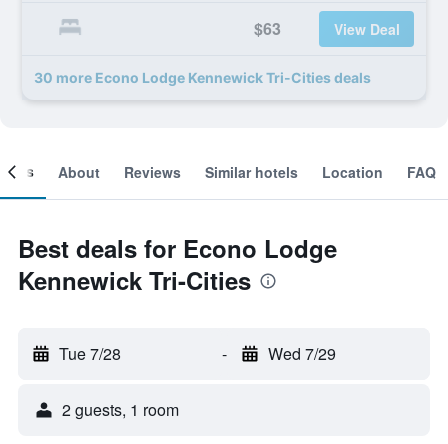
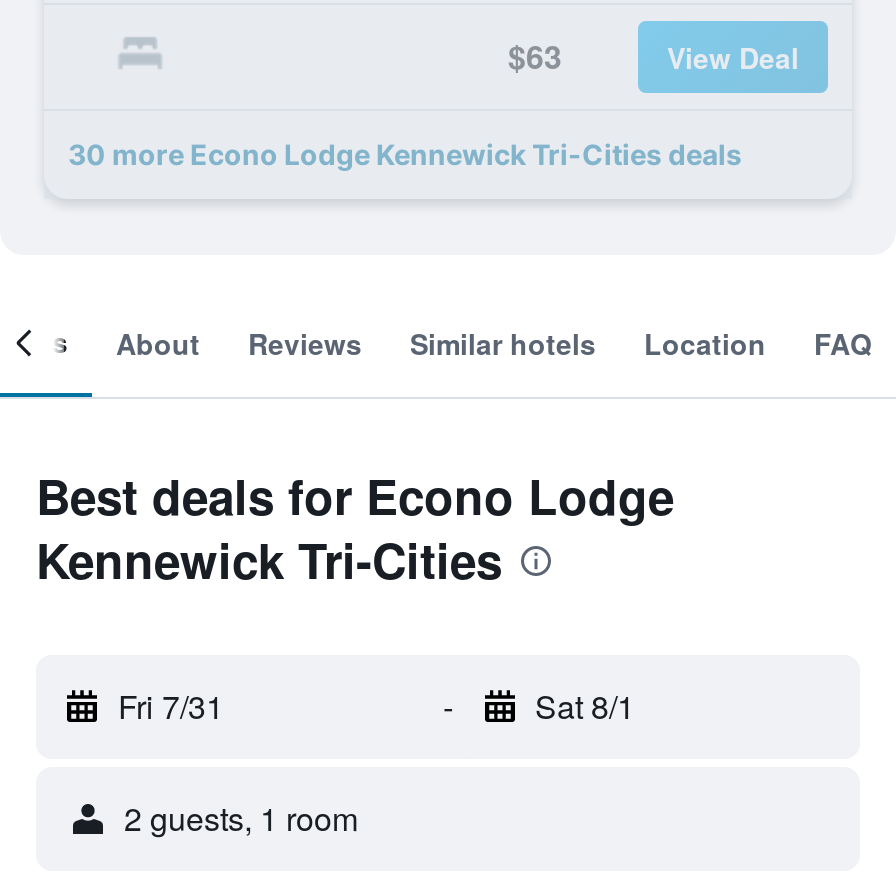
[59,342,121,365] Tue 7/28 -> [118,683,224,729] Fri 7/31
[267,342,335,365] Wed 7/29 -> [535,683,635,729] Sat 8/1

